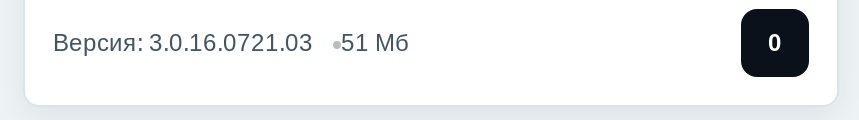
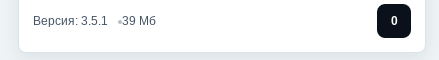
[53,29,409,57] Версия: 3.0.16.0721.03 | 51 Мб -> [33,14,156,28] Версия: 3.5.1 | 39 Мб

